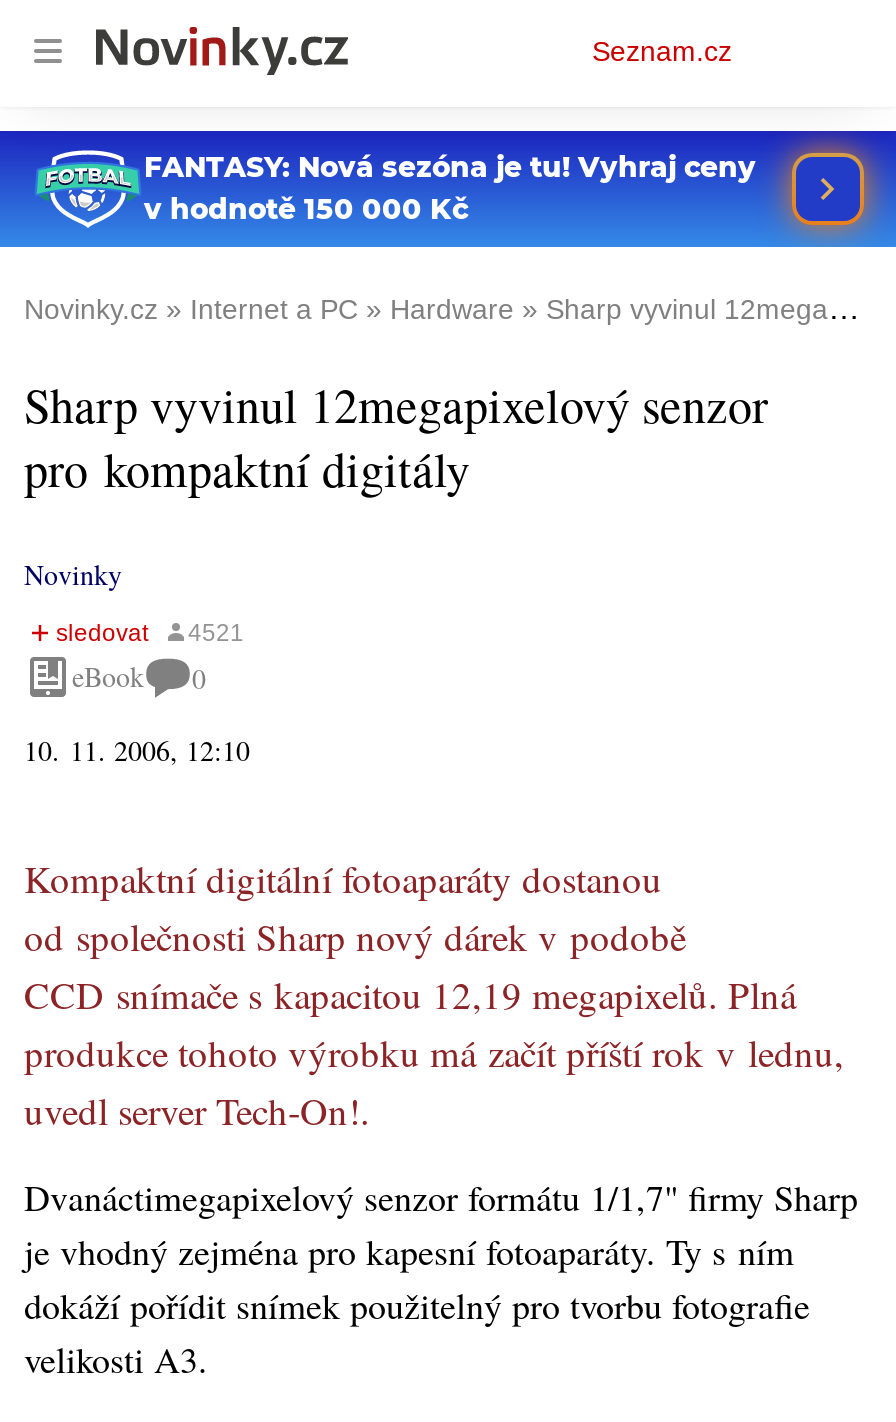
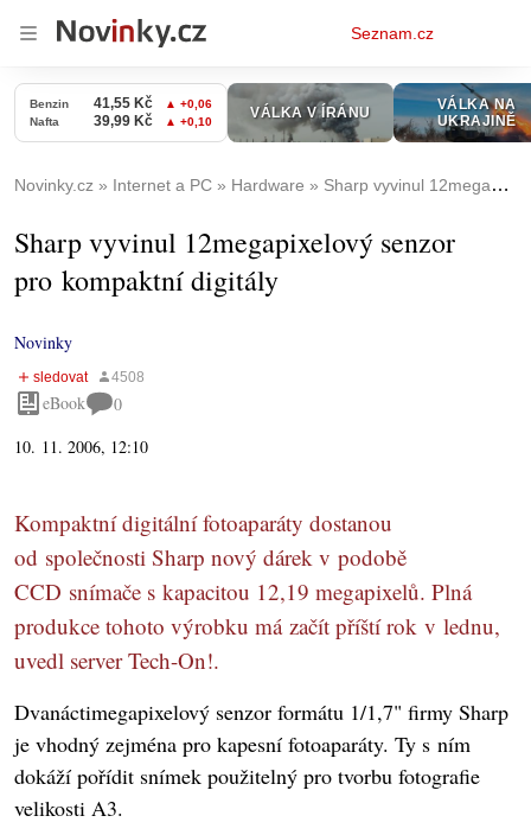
[6,129,890,249] [image] -> [4,81,527,148] [image]

